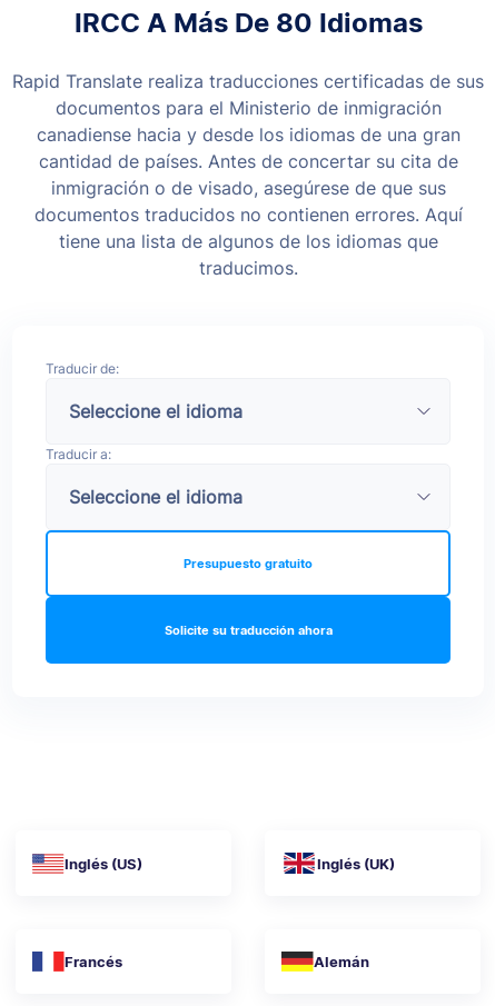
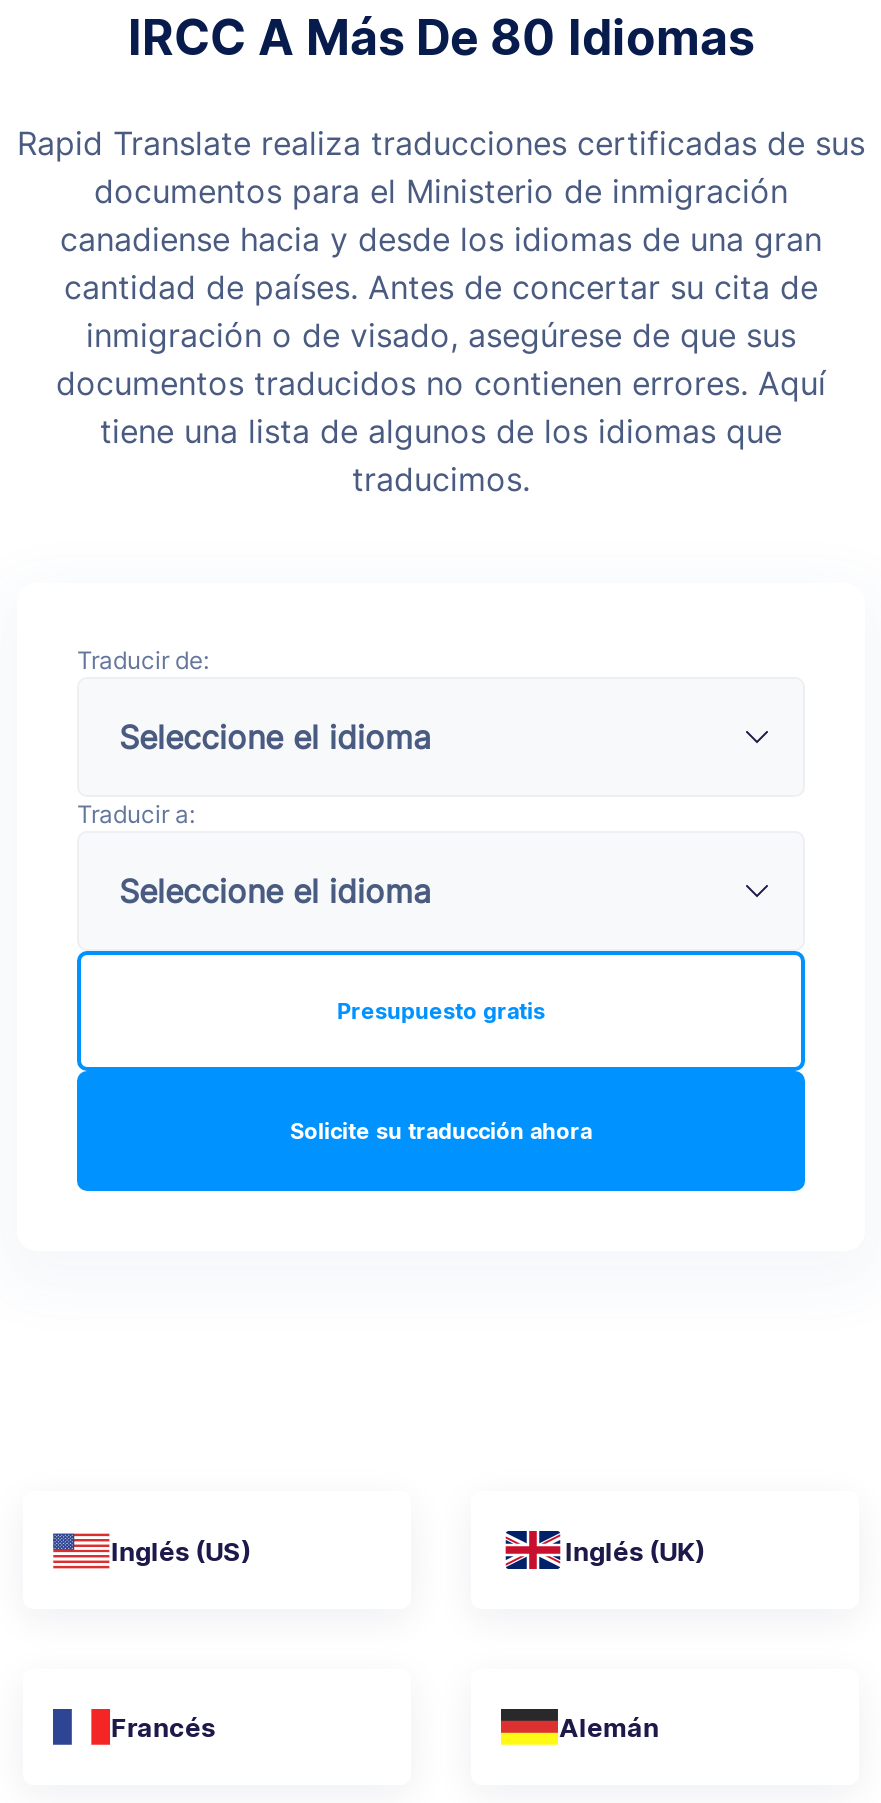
[184,556,313,571] Presupuesto gratuito -> [337,997,545,1025] Presupuesto gratis

